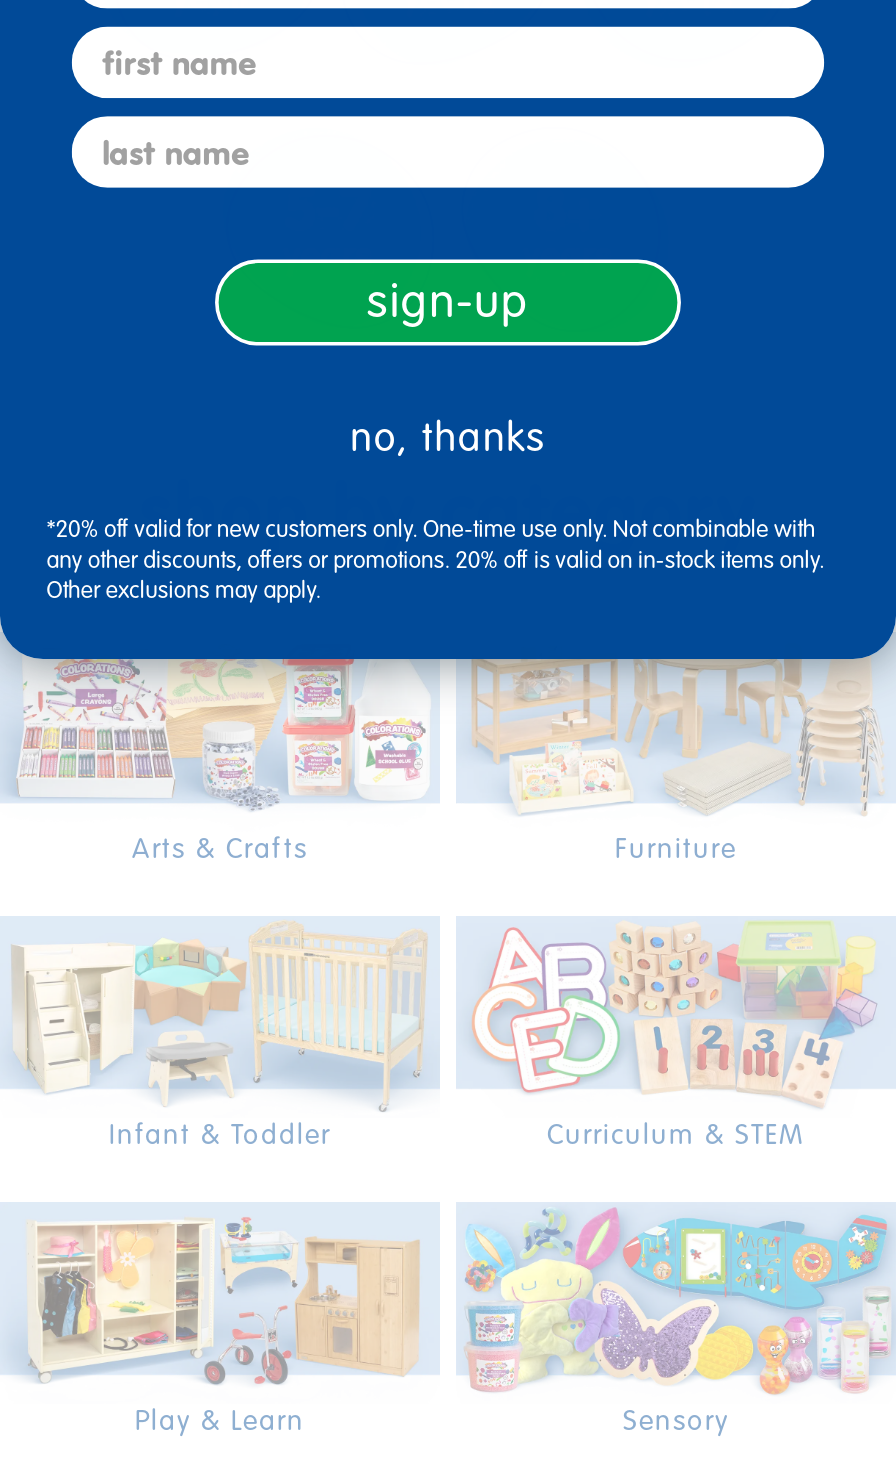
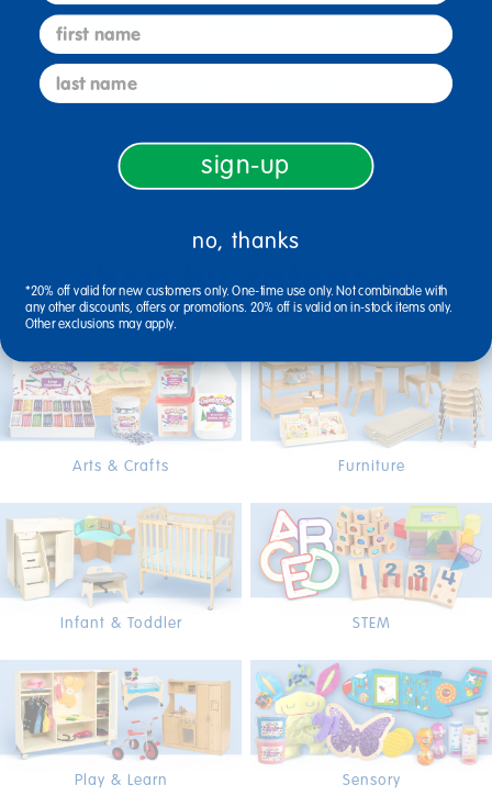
[547,1119,805,1153] Curriculum & STEM -> [352,614,390,633] STEM

